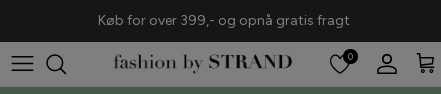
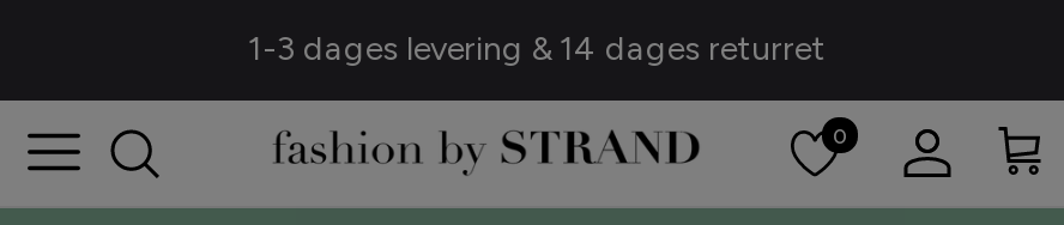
[98,12,350,29] Køb for over 399,- og opnå gratis fragt -> [248,29,826,69] 1-3 dages levering & 14 dages returret

